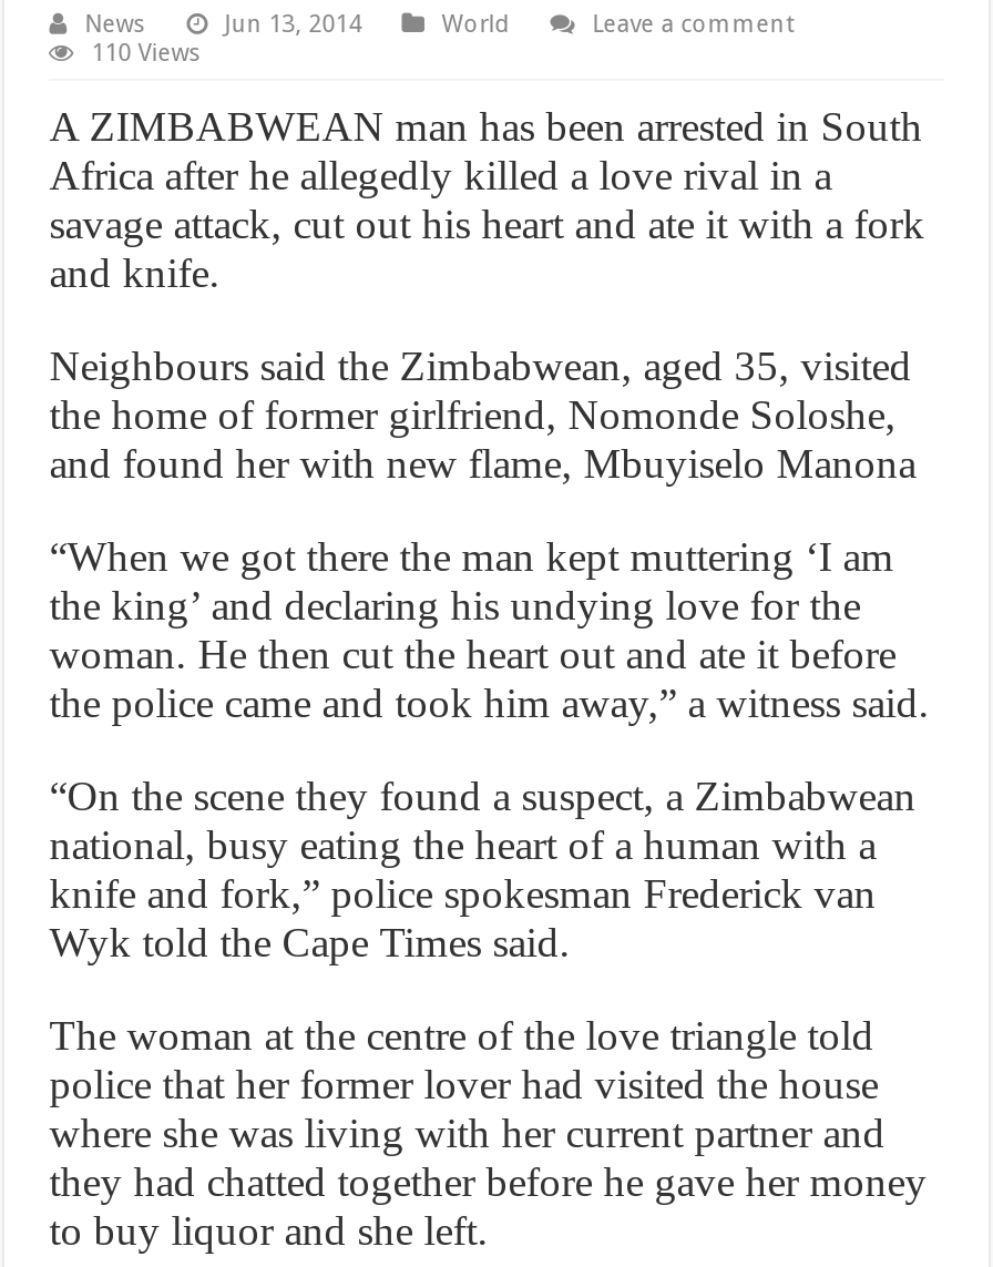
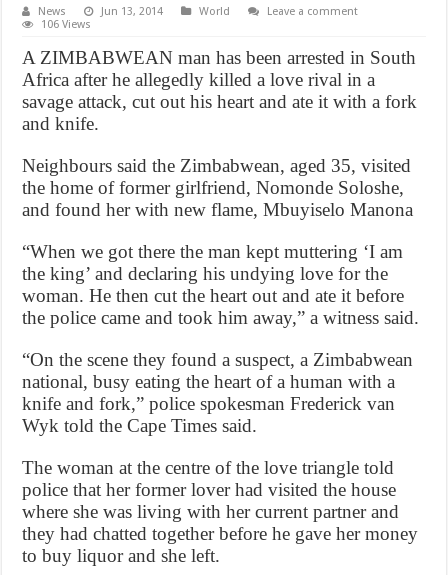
[91,39,202,68] 110 Views -> [41,18,91,31] 106 Views

